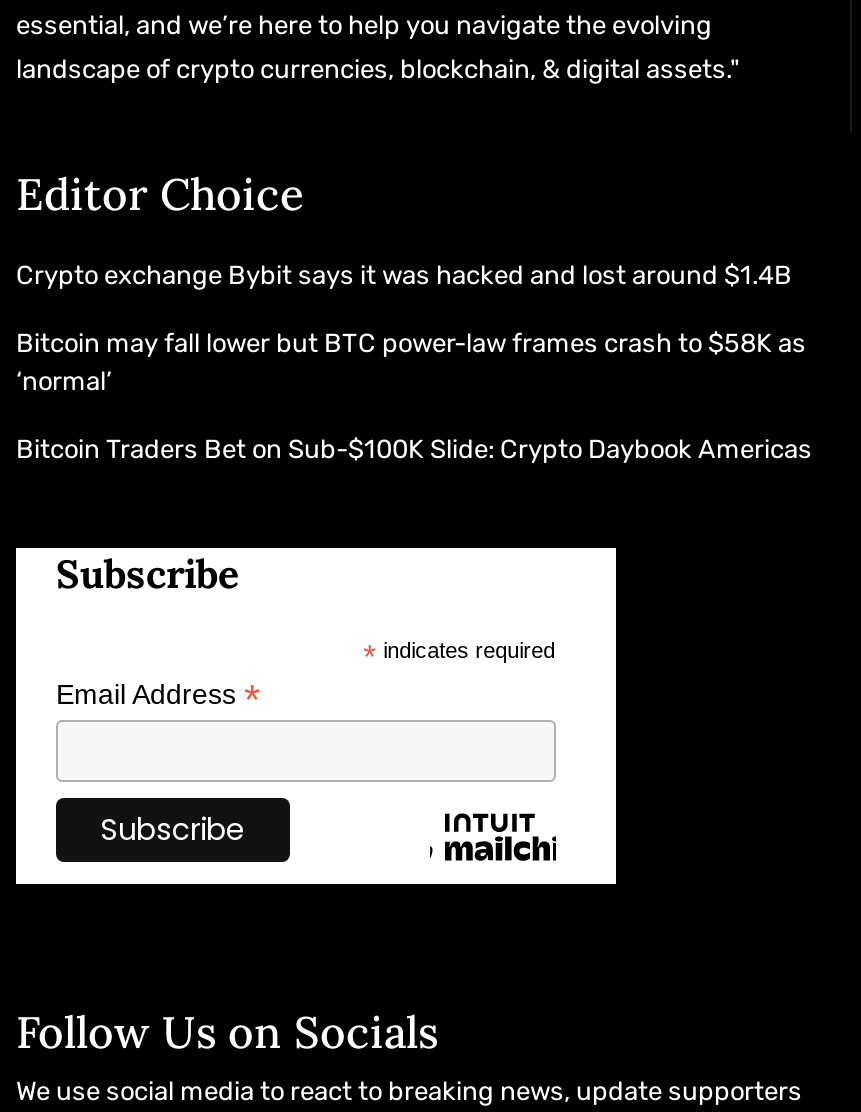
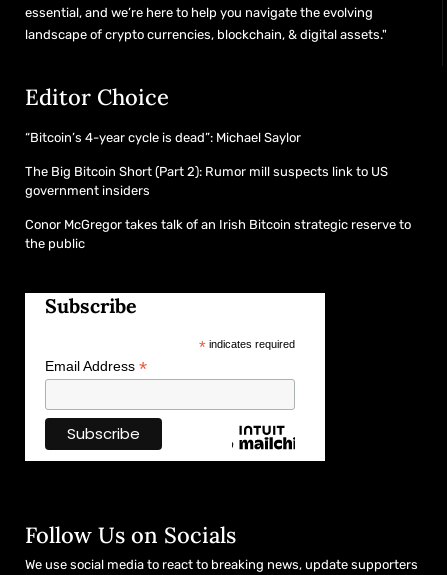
[16,260,792,290] Crypto exchange Bybit says it was hacked and lost around $1.4B -> [25,130,301,145] “Bitcoin’s 4-year cycle is dead”: Michael Saylor
[16,328,806,396] Bitcoin may fall lower but BTC power-law frames crash to $58K as | ‘normal’ -> [25,164,388,198] The Big Bitcoin Short (Part 2): Rumor mill suspects link to US | government insiders
[16,434,812,464] Bitcoin Traders Bet on Sub-$100K Slide: Crypto Daybook Americas -> [25,217,411,251] Conor McGregor takes talk of an Irish Bitcoin strategic reserve to | the public

